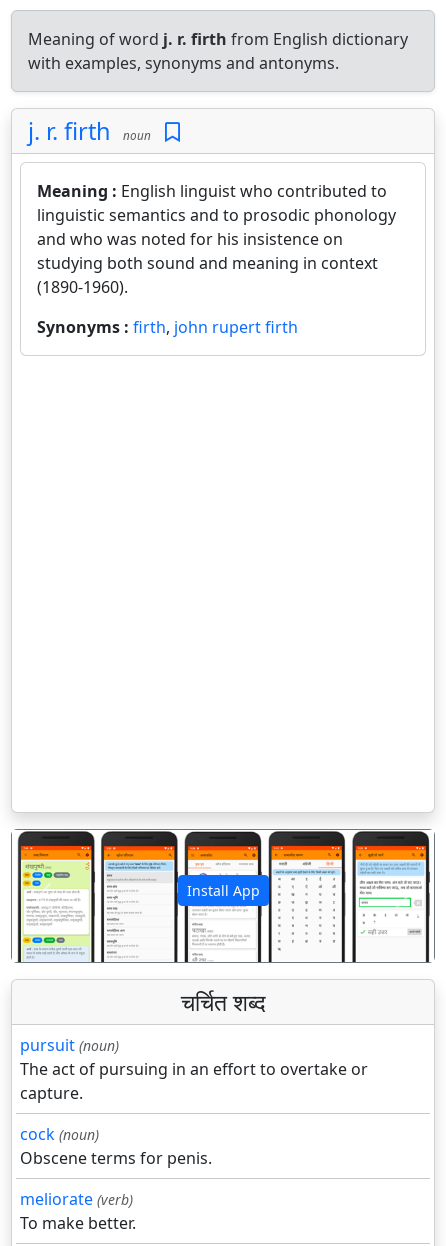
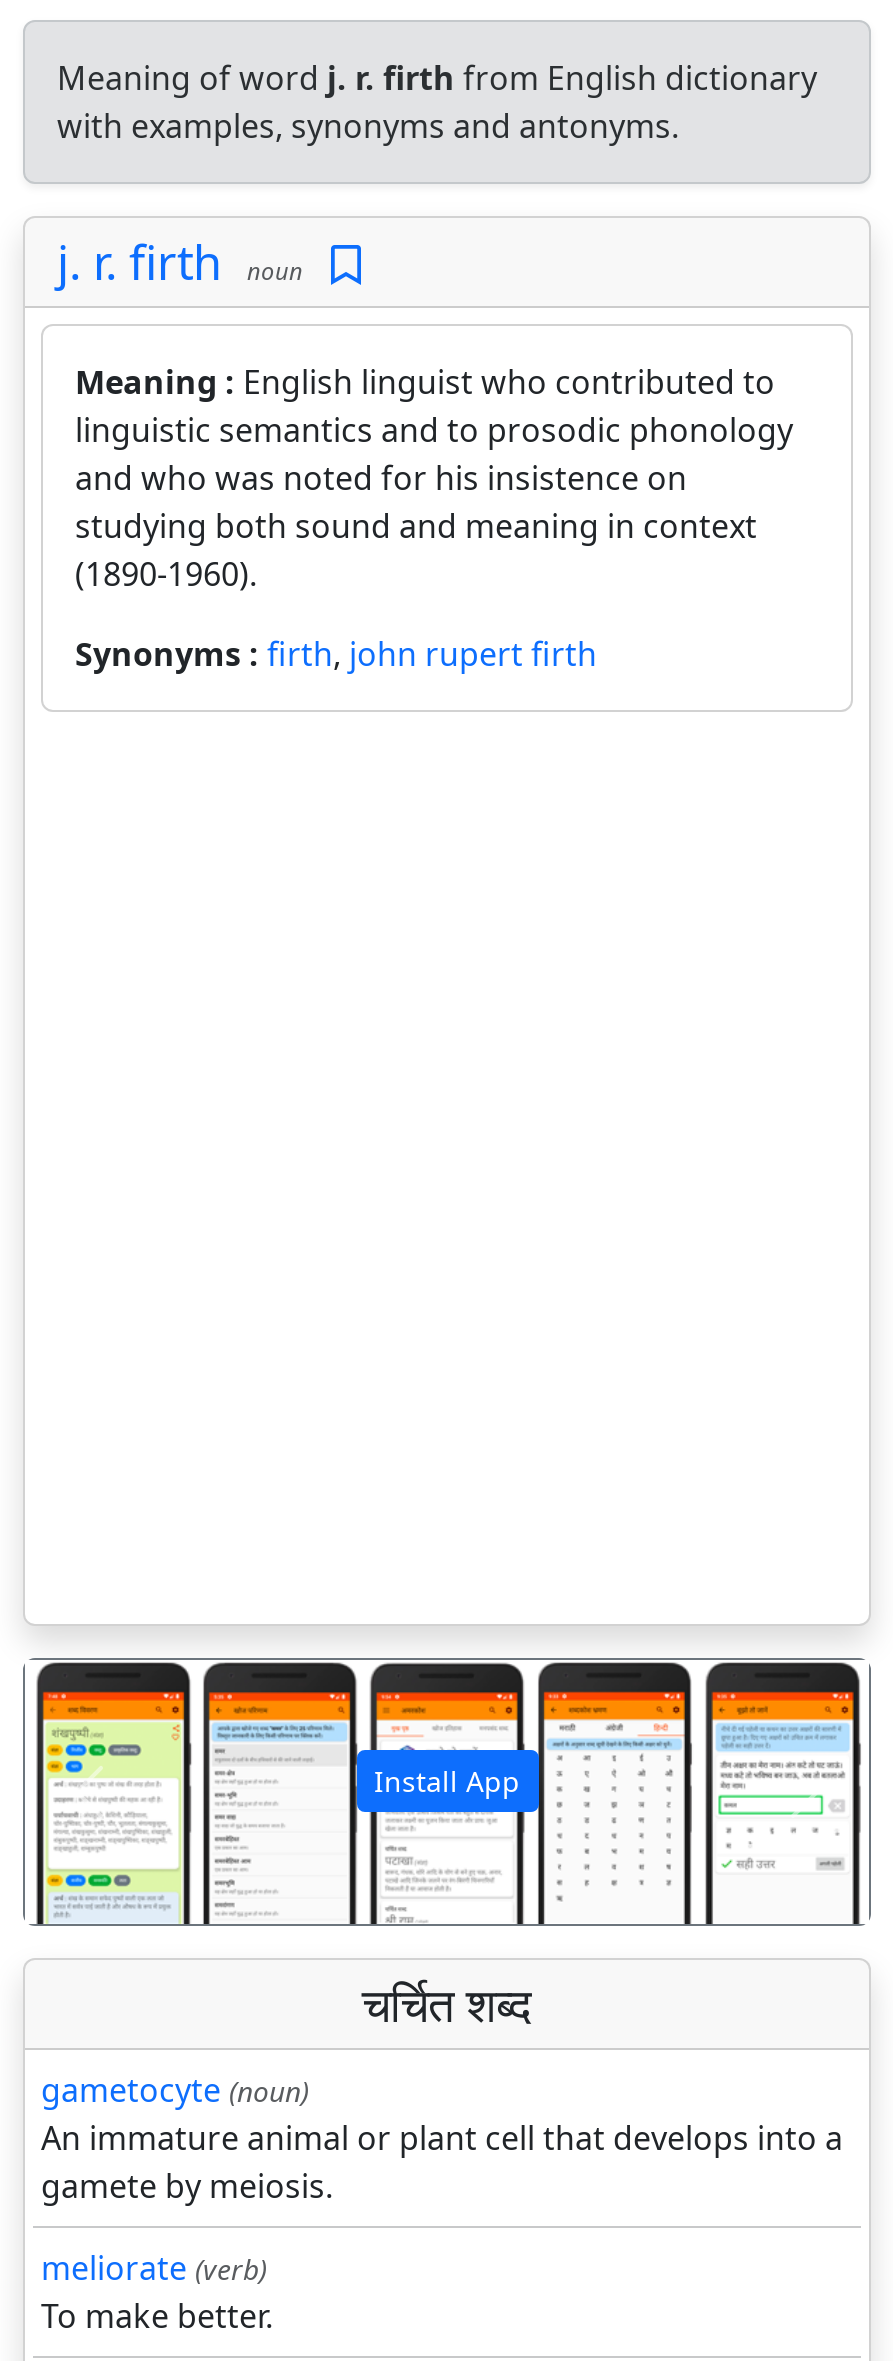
[20,1034,368,1169] pursuit (noun) | The act of pursuing in an effort to overtake or | capture. | cock (noun) | Obscene terms for penis. -> [41,2068,843,2208] gametocyte (noun) | An immature animal or plant cell that develops into a | gamete by meiosis.

